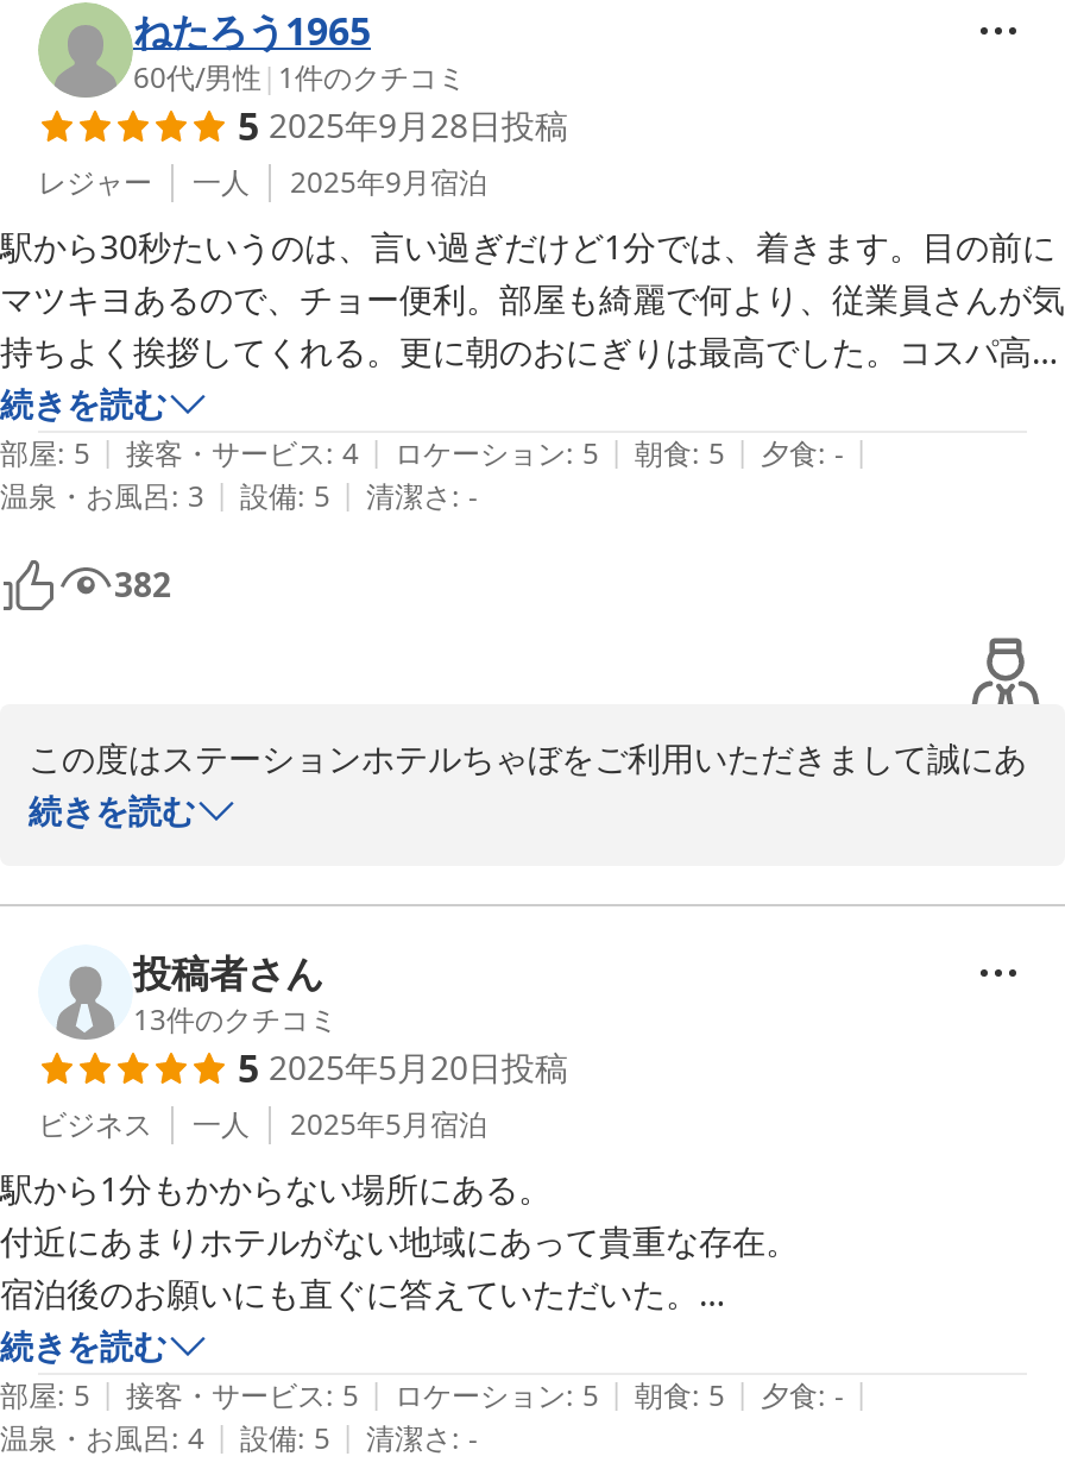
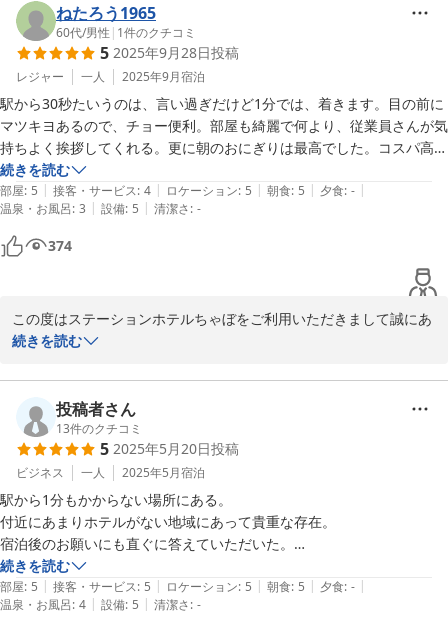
[114,561,171,607] 382 -> [48,236,72,255] 374

